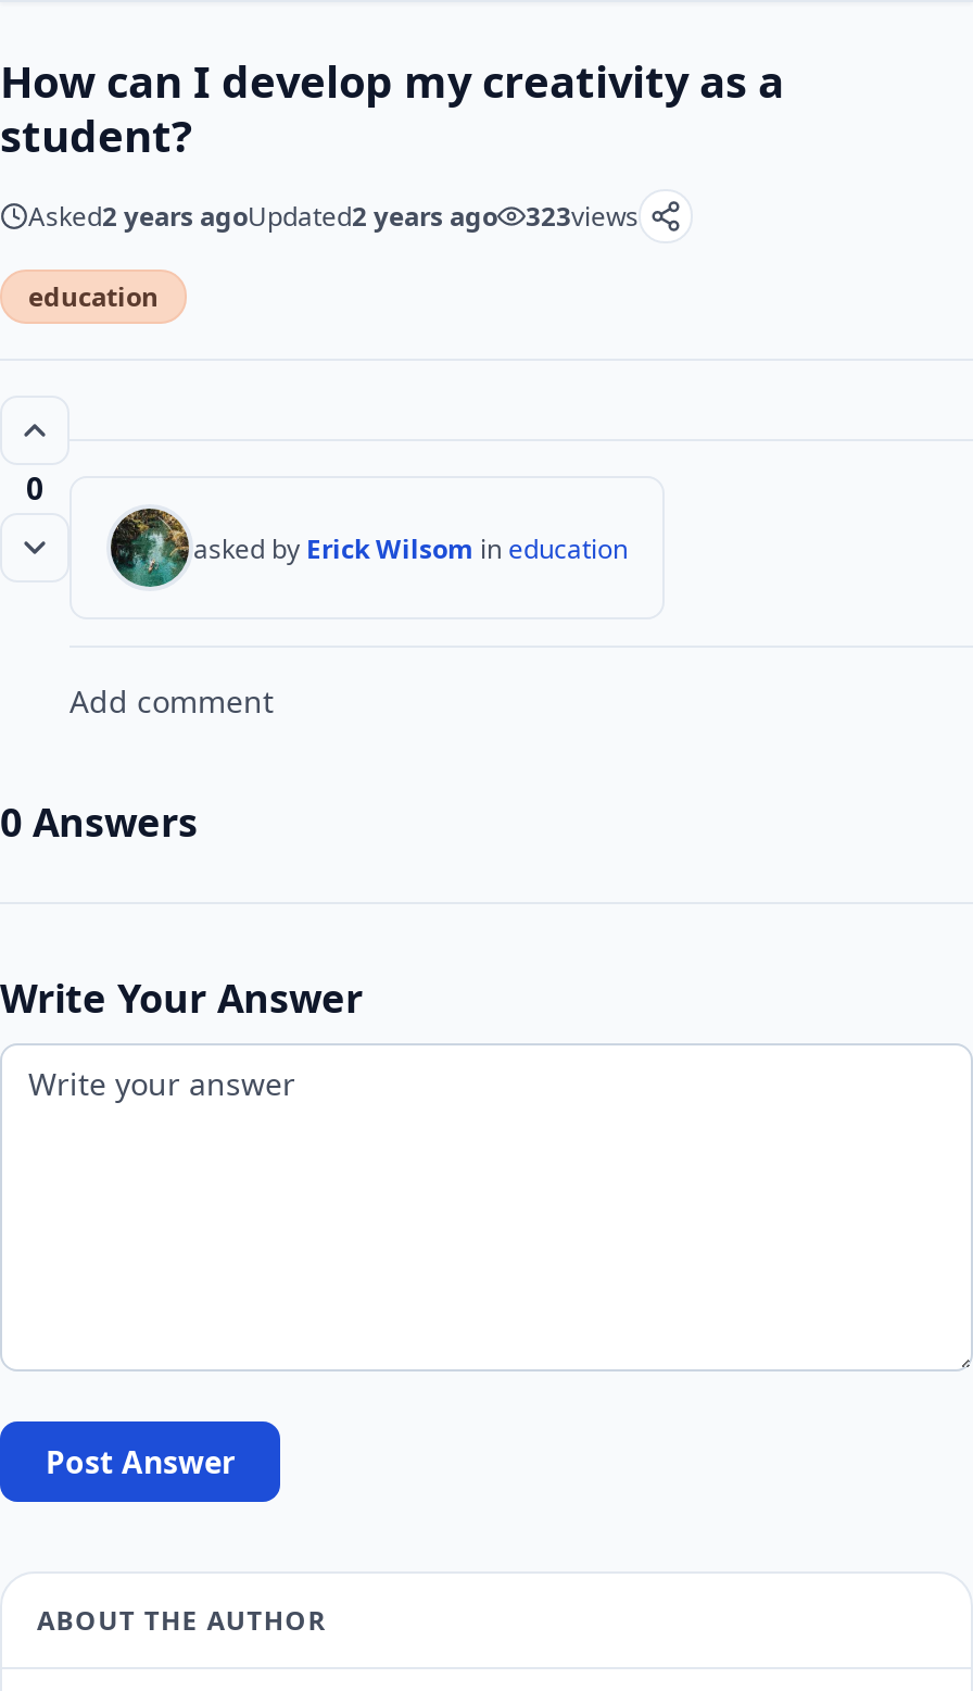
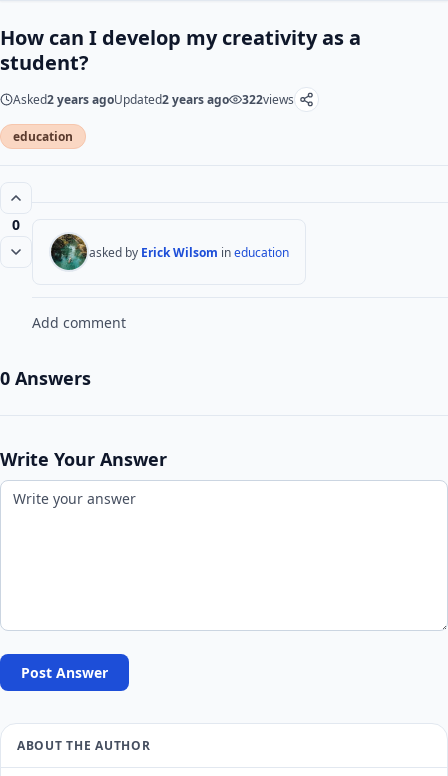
[28,198,639,235] Asked2 years agoUpdated2 years ago 323views -> [13,91,294,108] Asked2 years agoUpdated2 years ago 322views

